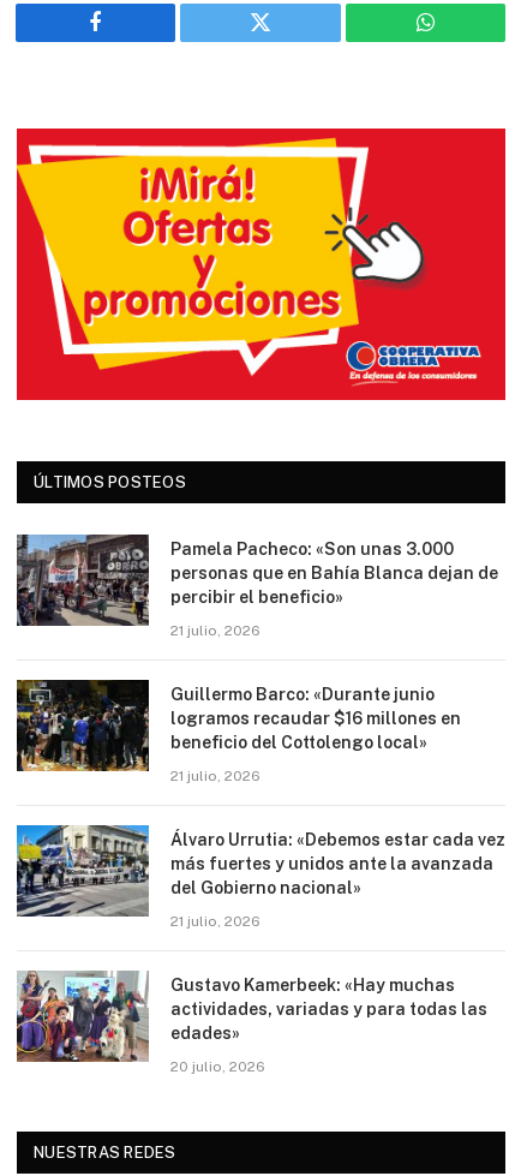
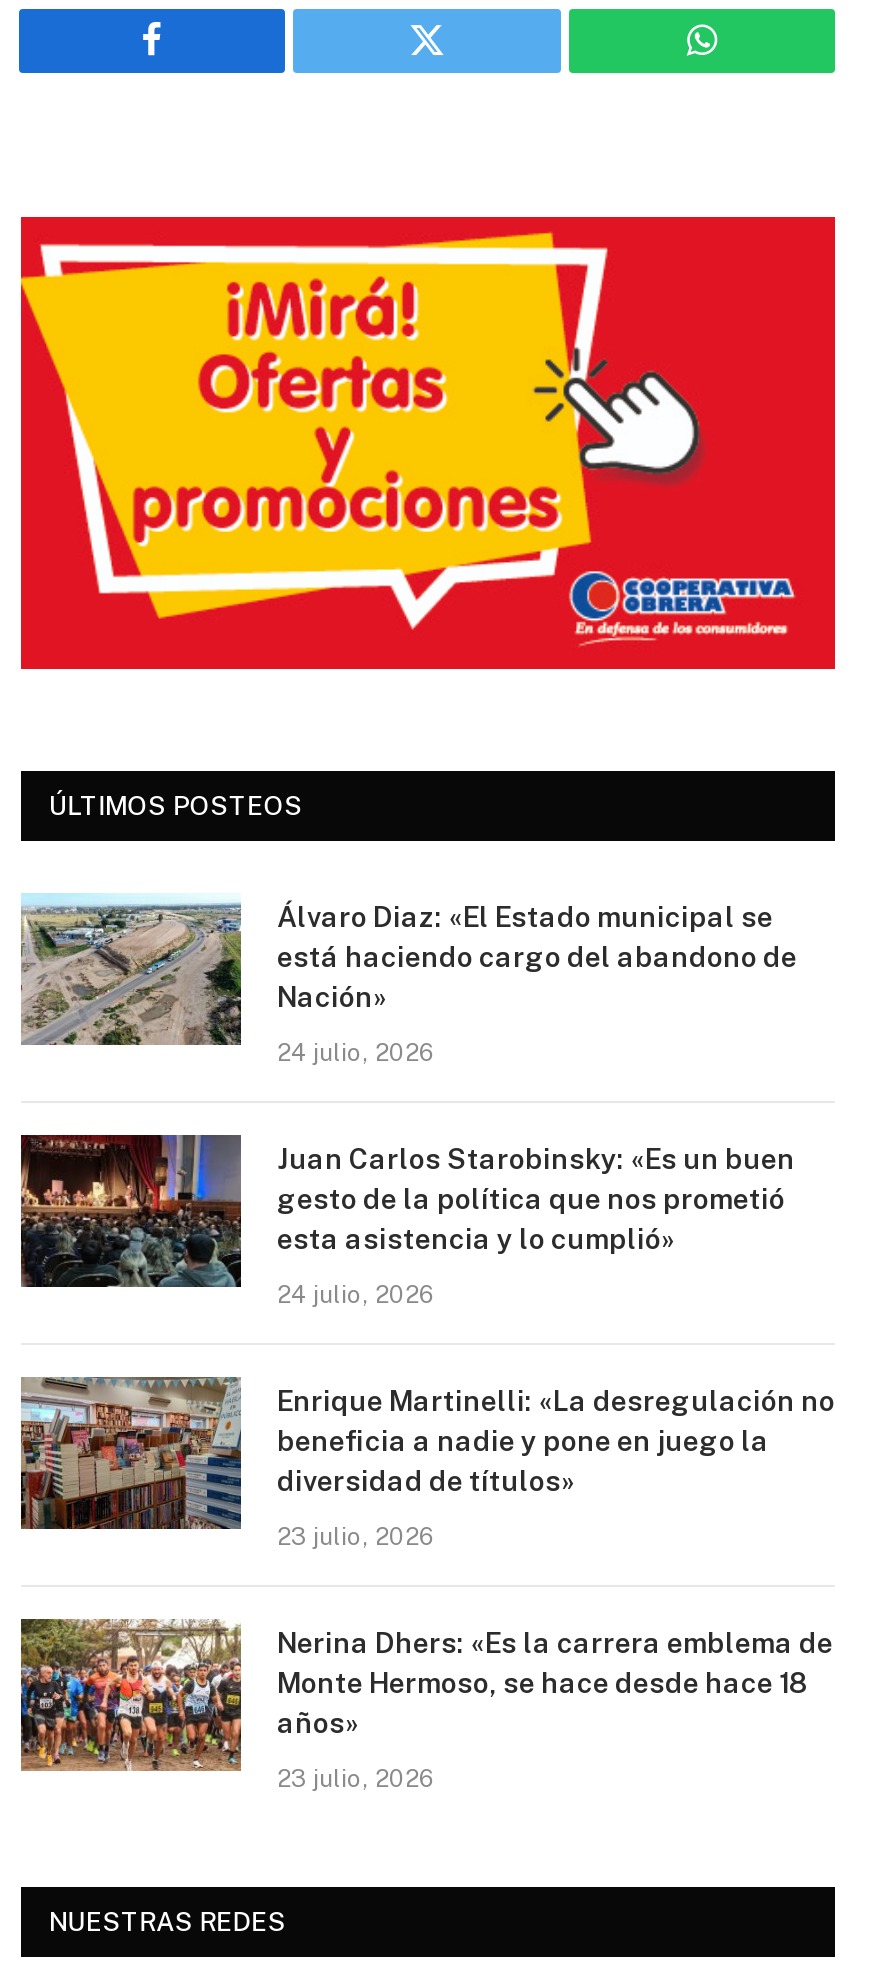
[16,533,498,626] [image] | Pamela Pacheco: «Son unas 3.000 | personas que en Bahía Blanca dejan de | percibir el beneficio» -> [21,893,797,1045] [image] | Álvaro Diaz: «El Estado municipal se | está haciendo cargo del abandono de | Nación»
[170,622,260,639] 21 julio, 2026 -> [277,1039,435,1067] 24 julio, 2026
[16,679,461,772] [image] | Guillermo Barco: «Durante junio | logramos recaudar $16 millones en | beneficio del Cottolengo local» -> [19,1133,795,1289] [image] | Juan Carlos Starobinsky: «Es un buen | gesto de la política que nos prometió | esta asistencia y lo cumplió»
[170,768,260,784] 21 julio, 2026 -> [277,1281,435,1309] 24 julio, 2026
[16,824,505,917] [image] | Álvaro Urrutia: «Debemos estar cada vez | más fuertes y unidos ante la avanzada | del Gobierno nacional» -> [19,1375,835,1529] [image] | Enrique Martinelli: «La desregulación no | beneficia a nadie y pone en juego la | diversidad de títulos»
[170,913,260,930] 21 julio, 2026 -> [277,1523,435,1551] 23 julio, 2026
[16,971,487,1063] [image] | Gustavo Kamerbeek: «Hay muchas | actividades, variadas y para todas las | edades» -> [21,1619,833,1771] [image] | Nerina Dhers: «Es la carrera emblema de | Monte Hermoso, se hace desde hace 18 | años»
[170,1058,265,1075] 20 julio, 2026 -> [277,1765,435,1793] 23 julio, 2026

